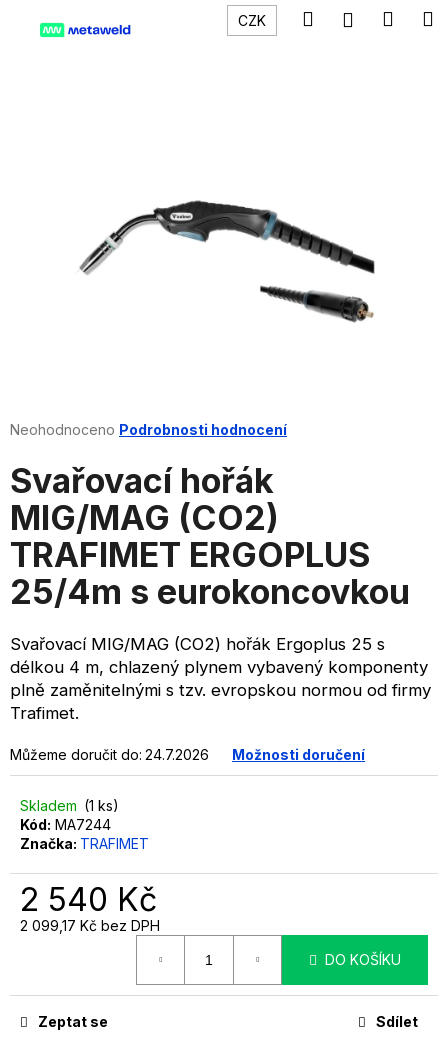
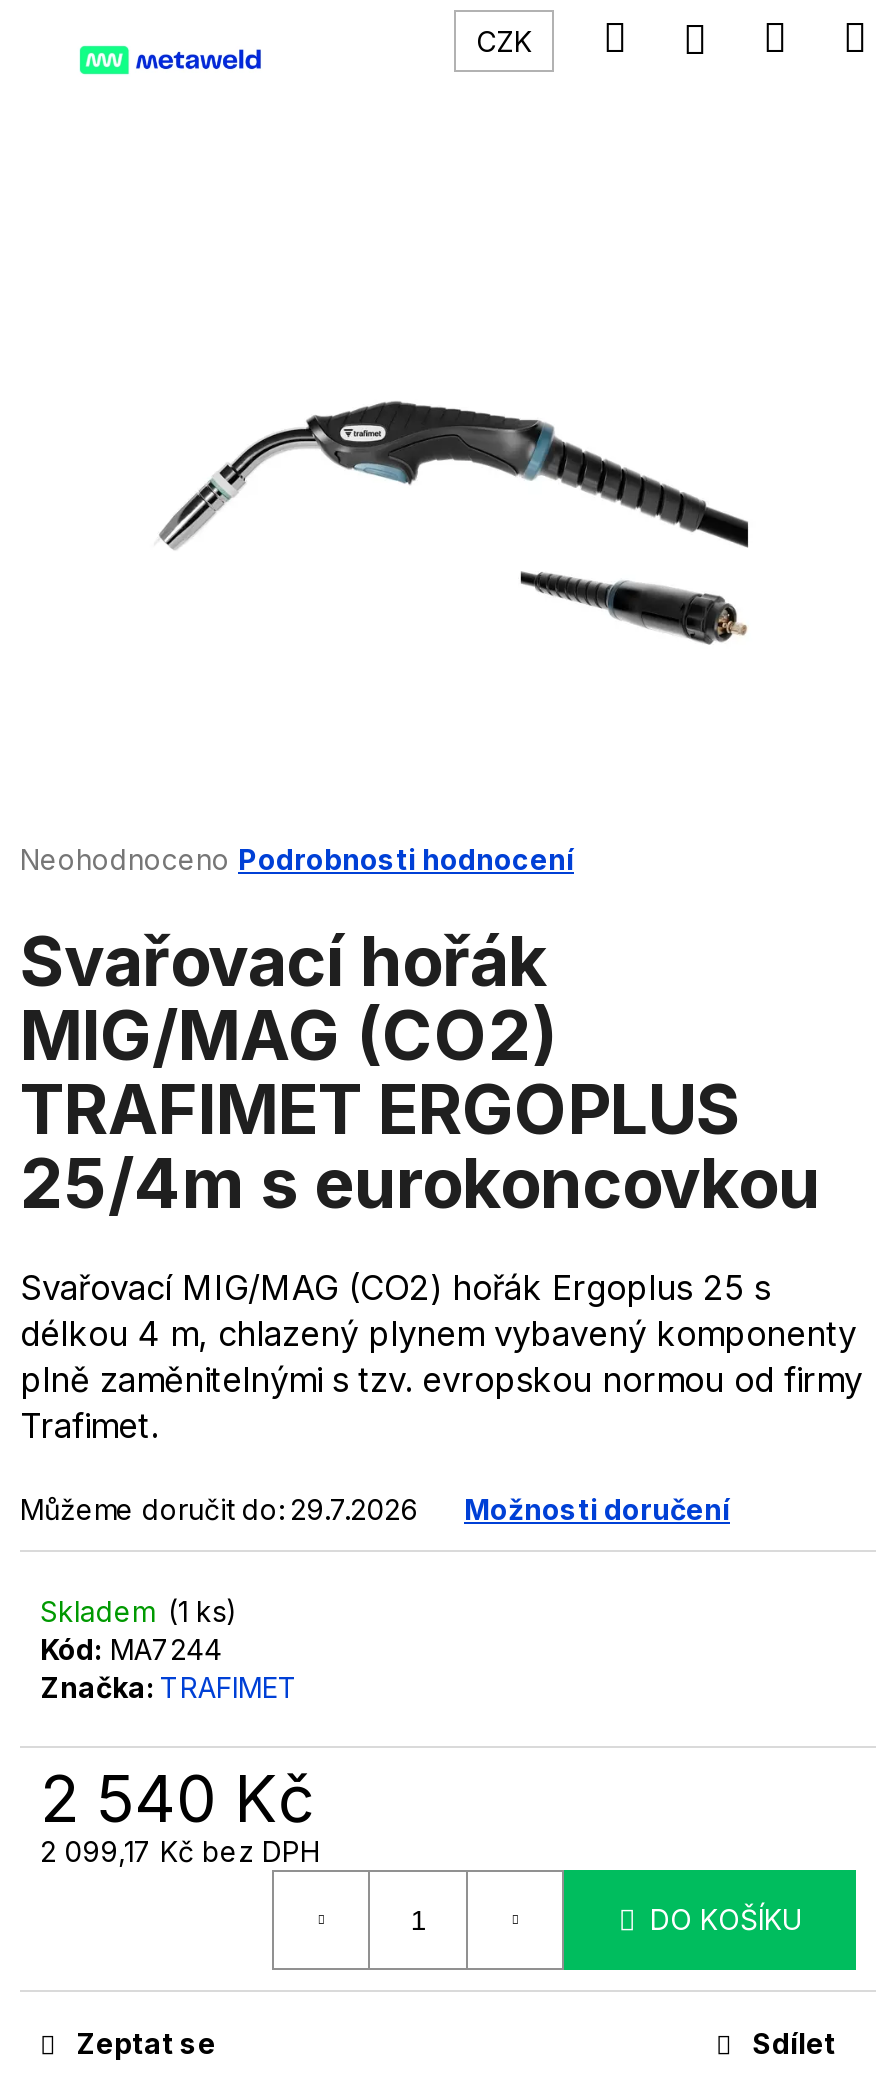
[10,745,209,762] Můžeme doručit do: 24.7.2026 -> [20,1491,418,1525] Můžeme doručit do: 29.7.2026

